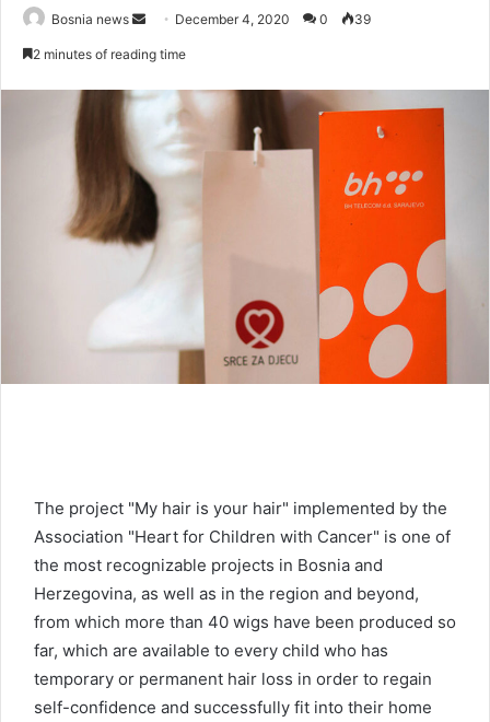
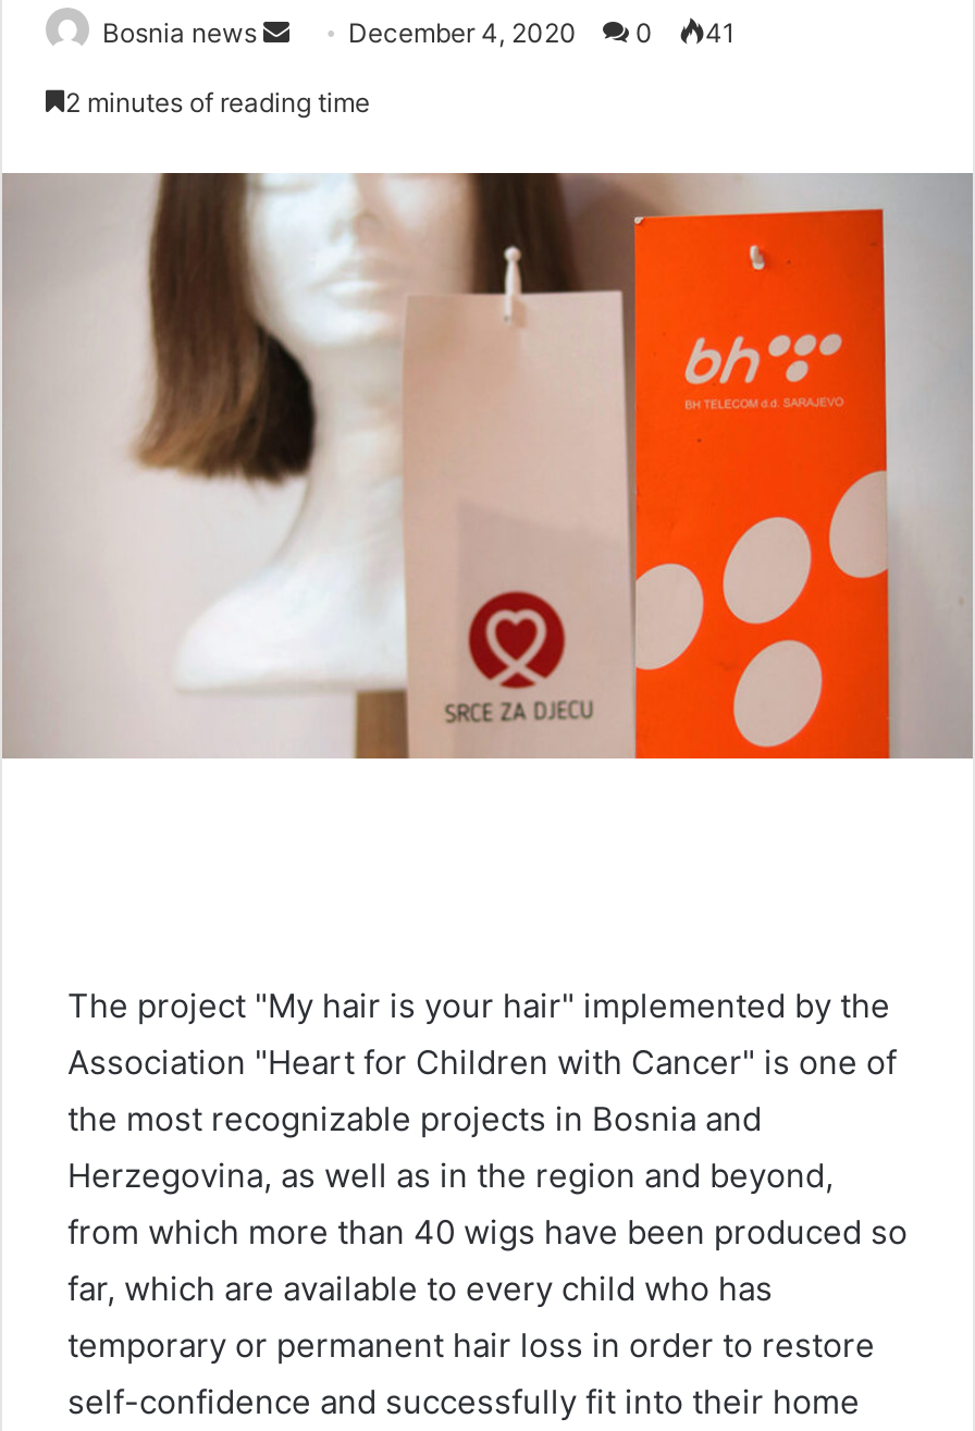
[354,11,371,27] 39 -> [705,16,736,49] 41
[34,668,432,689] temporary or permanent hair loss in order to regain -> [67,1324,875,1365] temporary or permanent hair loss in order to restore

